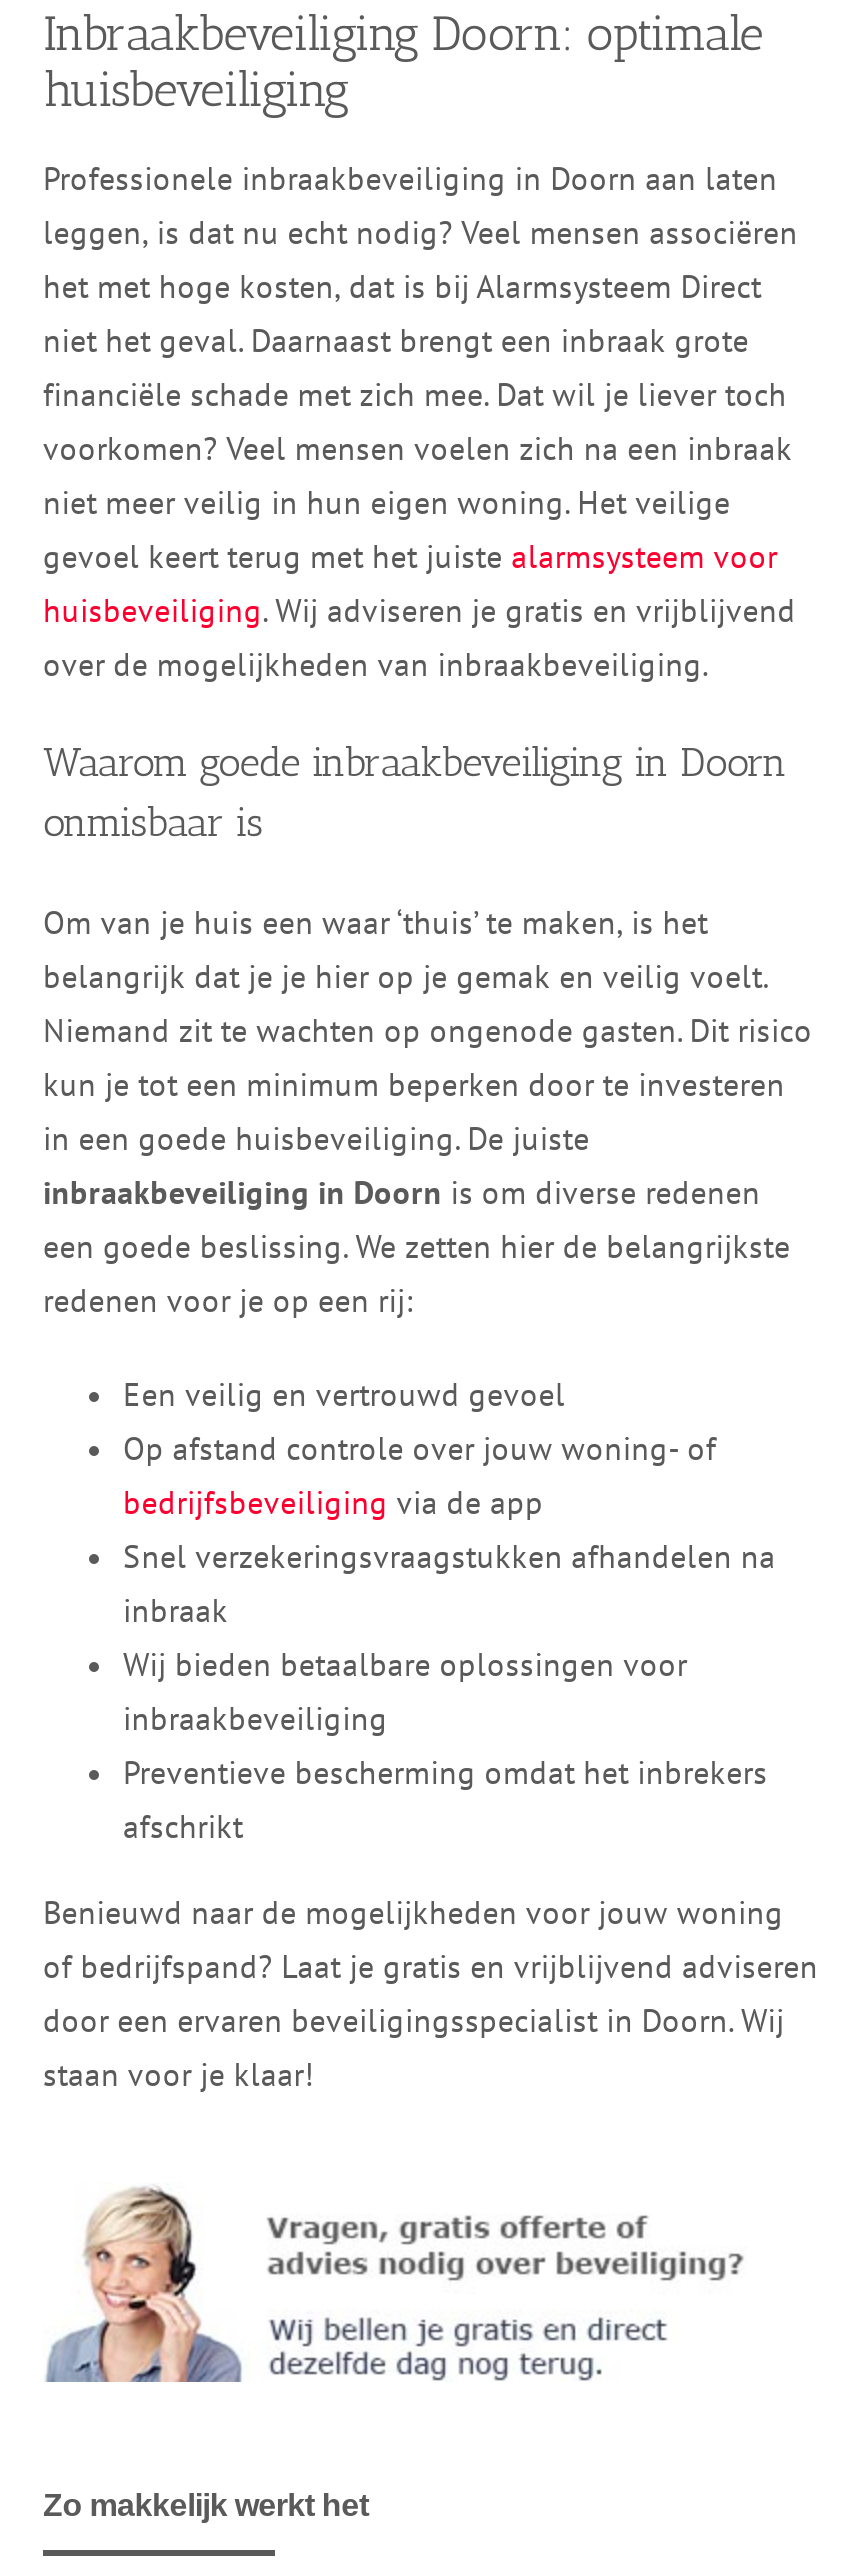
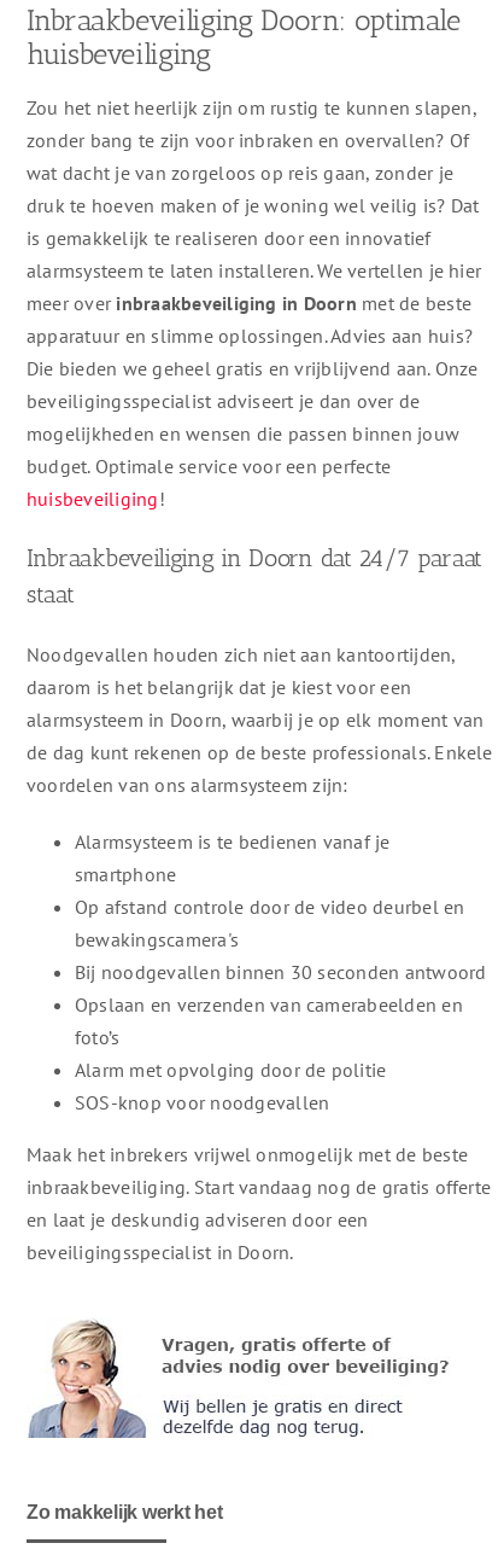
[43,157,798,683] Professionele inbraakbeveiliging in Doorn aan laten | leggen, is dat nu echt nodig? Veel mensen associëren | het met hoge kosten, dat is bij Alarmsysteem Direct | niet het geval. Daarnaast brengt een inbraak grote | financiële schade met zich mee. Dat wil je liever toch | voorkomen? Veel mensen voelen zich na een inbraak | niet meer veilig in hun eigen woning. Het veilige | gevoel keert terug met het juiste alarmsysteem voor | huisbeveiliging. Wij adviseren je gratis en vrijblijvend | over de mogelijkheden van inbraakbeveiliging. -> [27,95,481,510] Zou het niet heerlijk zijn om rustig te kunnen slapen, | zonder bang te zijn voor inbraken en overvallen? Of | wat dacht je van zorgeloos op reis gaan, zonder je | druk te hoeven maken of je woning wel veilig is? Dat | is gemakkelijk te realiseren door een innovatief | alarmsysteem te laten installeren. We vertellen je hier | meer over inbraakbeveiliging in Doorn met de beste | apparatuur en slimme oplossingen. Advies aan huis? | Die bieden we geheel gratis en vrijblijvend aan. Onze | beveiligingsspecialist adviseert je dan over de | mogelijkheden en wensen die passen binnen jouw | budget. Optimale service voor een perfecte | huisbeveiliging!
[43,737,787,845] Waarom goede inbraakbeveiliging in Doorn | onmisbaar is -> [27,543,482,608] Inbraakbeveiliging in Doorn dat 24/7 paraat | staat
[43,901,812,1319] Om van je huis een waar ‘thuis’ te maken, is het | belangrijk dat je je hier op je gemak en veilig voelt. | Niemand zit te wachten op ongenode gasten. Dit risico | kun je tot een minimum beperken door te investeren | in een goede huisbeveiliging. De juiste | inbraakbeveiliging in Doorn is om diverse redenen | een goede beslissing. We zetten hier de belangrijkste | redenen voor je op een rij: -> [27,642,493,796] Noodgevallen houden zich niet aan kantoortijden, | daarom is het belangrijk dat je kiest voor een | alarmsysteem in Doorn, waarbij je op elk moment van | de dag kunt rekenen op de beste professionals. Enkele | voordelen van ons alarmsysteem zijn:
[123,1373,776,1845] Een veilig en vertrouwd gevoel | Op afstand controle over jouw woning- of | bedrijfsbeveiliging via de app | Snel verzekeringsvraagstukken afhandelen na | inbraak | Wij bieden betaalbare oplossingen voor | inbraakbeveiliging | Preventieve bescherming omdat het inbrekers | afschrikt -> [75,829,487,1114] Alarmsysteem is te bedienen vanaf je | smartphone | Op afstand controle door de video deurbel en | bewakingscamera's | Bij noodgevallen binnen 30 seconden antwoord | Opslaan en verzenden van camerabeelden en | foto’s | Alarm met opvolging door de politie | SOS-knop voor noodgevallen
[43,1891,818,2093] Benieuwd naar de mogelijkheden voor jouw woning | of bedrijfspand? Laat je gratis en vrijblijvend adviseren | door een ervaren beveiligingsspecialist in Doorn. Wij | staan voor je klaar! -> [27,1142,491,1263] Maak het inbrekers vrijwel onmogelijk met de beste | inbraakbeveiliging. Start vandaag nog de gratis offerte | en laat je deskundig adviseren door een | beveiligingsspecialist in Doorn.

